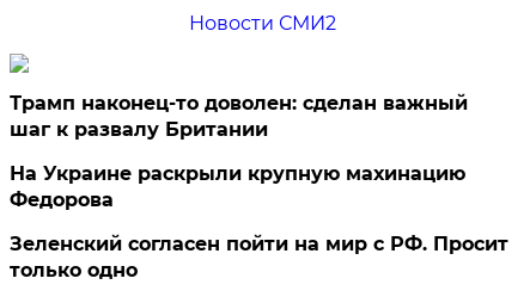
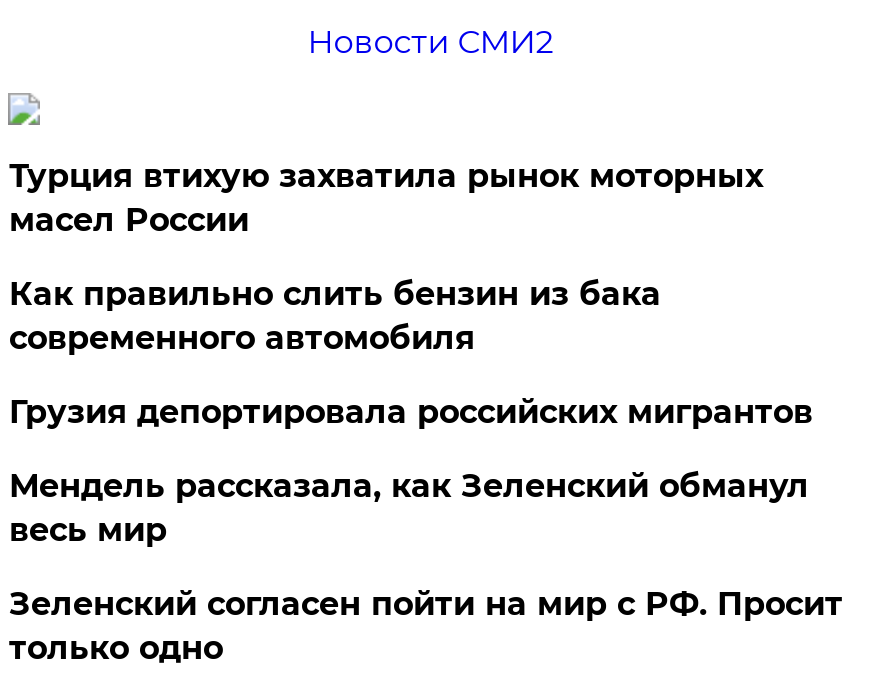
[10,92,468,211] Трамп наконец-то доволен: сделан важный | шаг к развалу Британии | На Украине раскрыли крупную махинацию | Федорова -> [9,157,813,549] Турция втихую захватила рынок моторных | масел России | Как правильно слить бензин из бака | современного автомобиля | Грузия депортировала российских мигрантов | Мендель рассказала, как Зеленский обманул | весь мир

